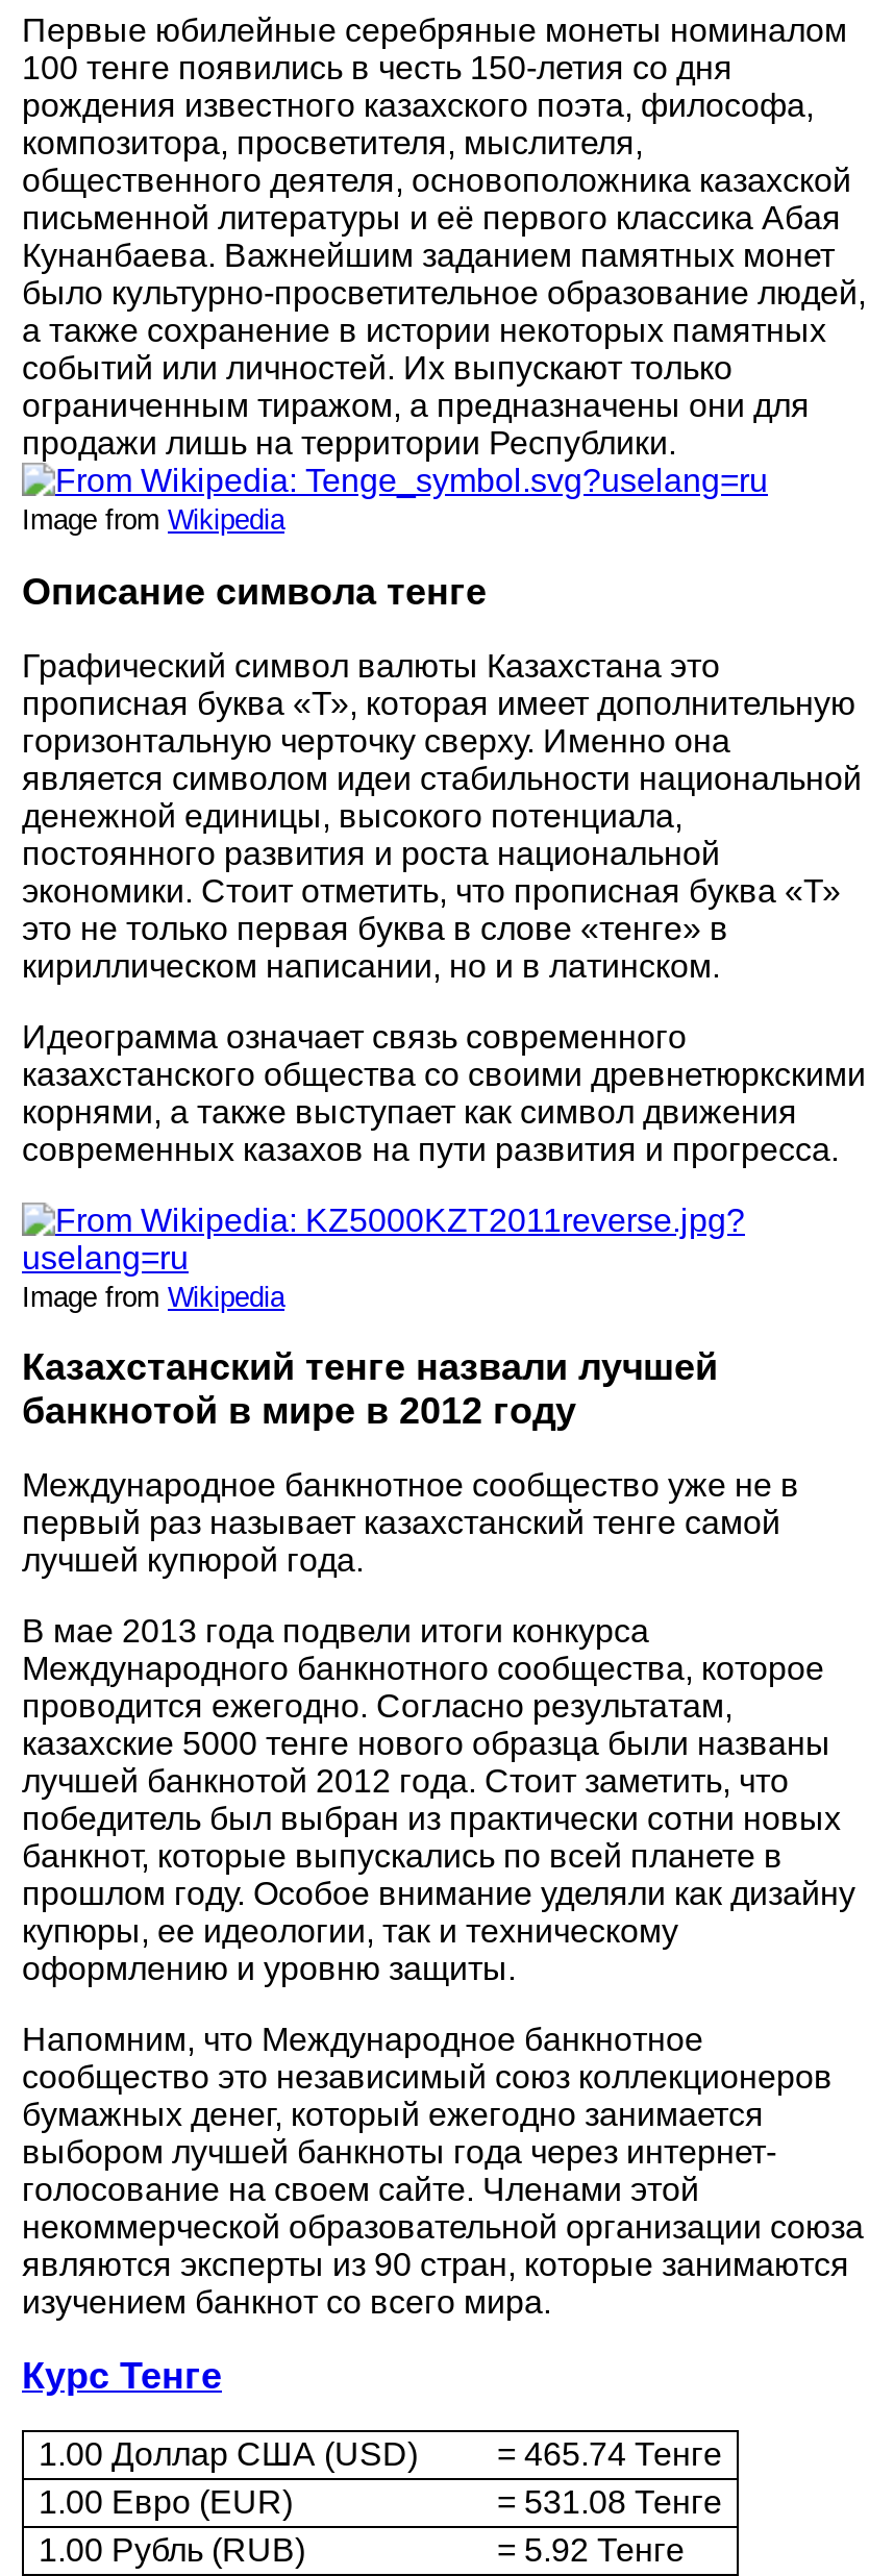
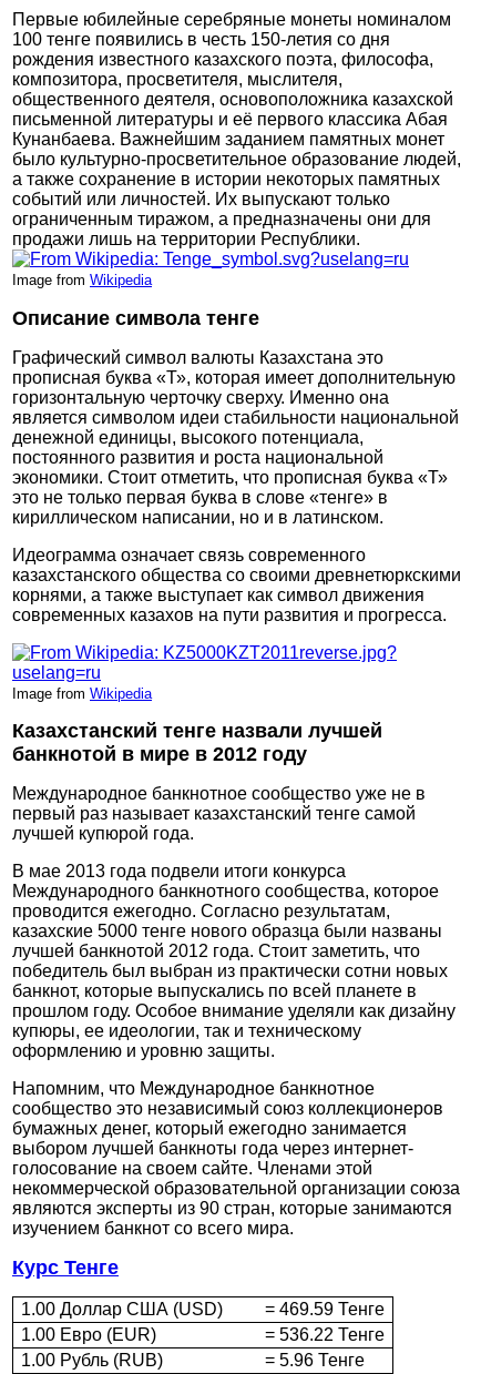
[497,2436,722,2471] = 465.74 Тенге -> [265,1299,385,1318] = 469.59 Тенге
[497,2484,722,2519] = 531.08 Тенге -> [265,1325,385,1344] = 536.22 Тенге
[497,2532,685,2567] = 5.92 Тенге -> [265,1350,365,1369] = 5.96 Тенге

